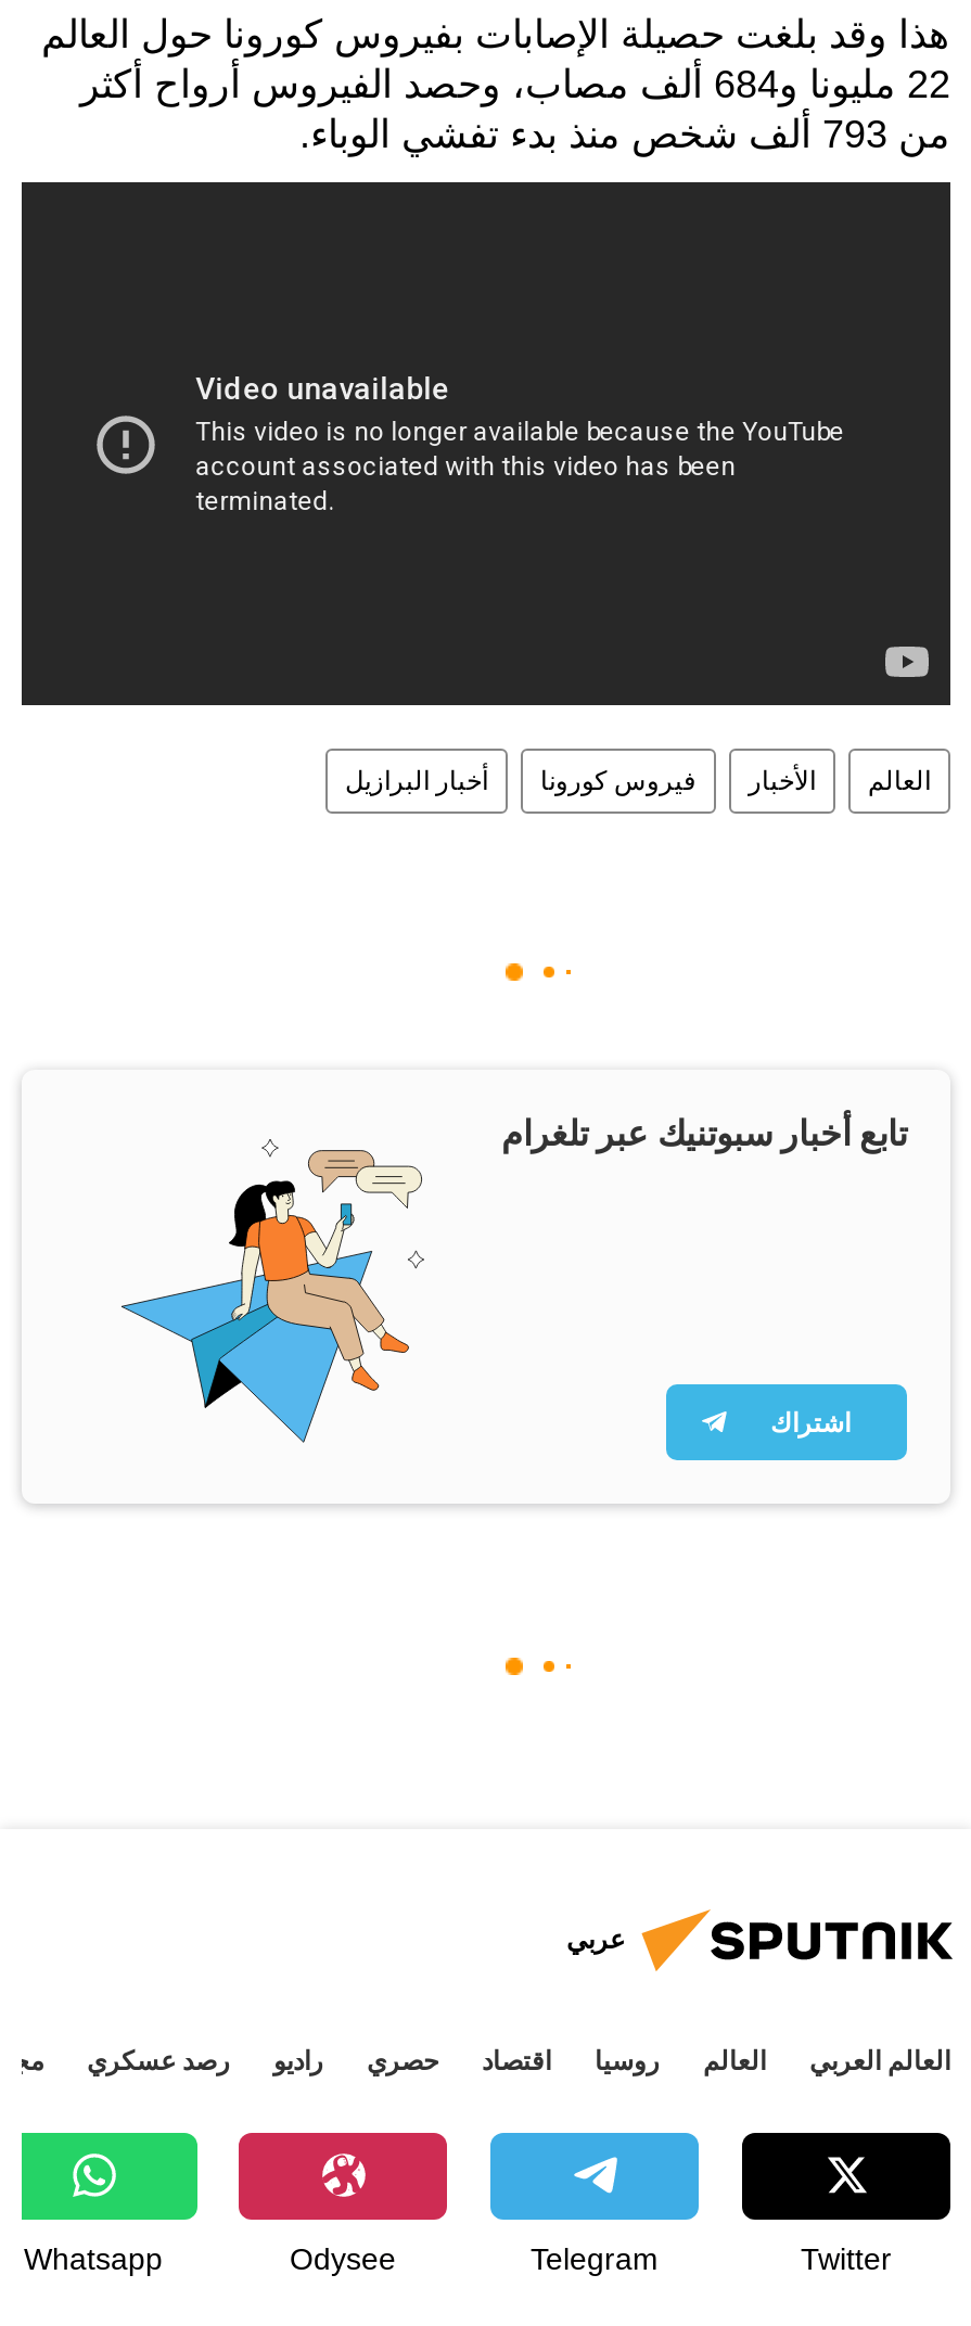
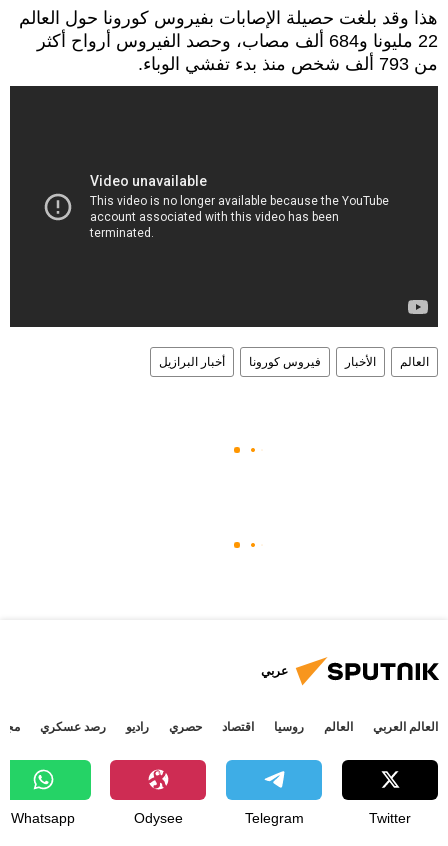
[122,1106,907,1443] [image] | تابع أخبار سبوتنيك عبر تلغرام -> none
[770,1401,851,1442] اشتراك -> none

